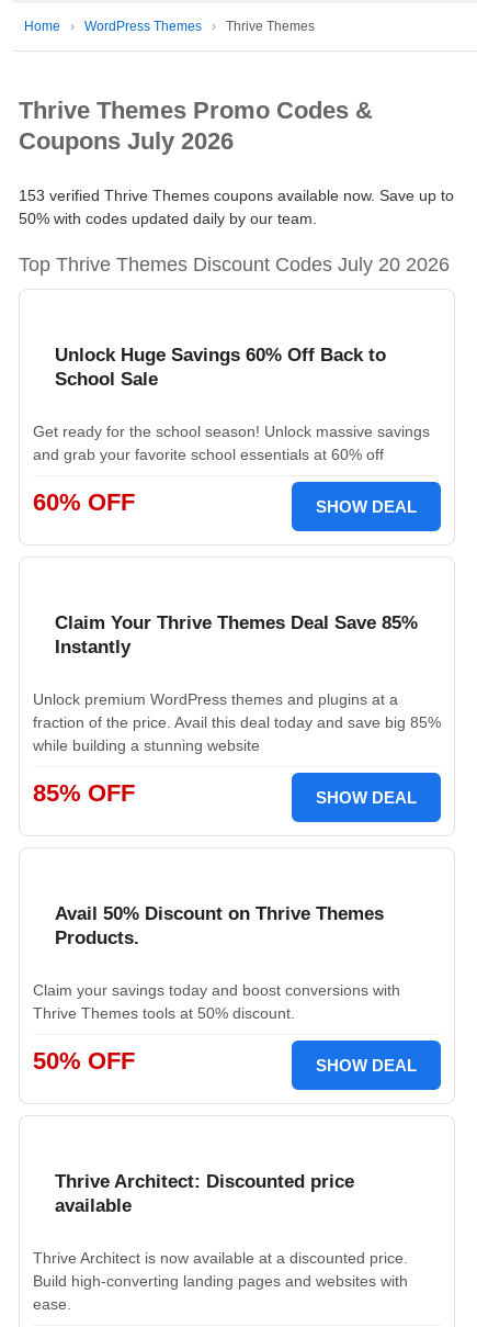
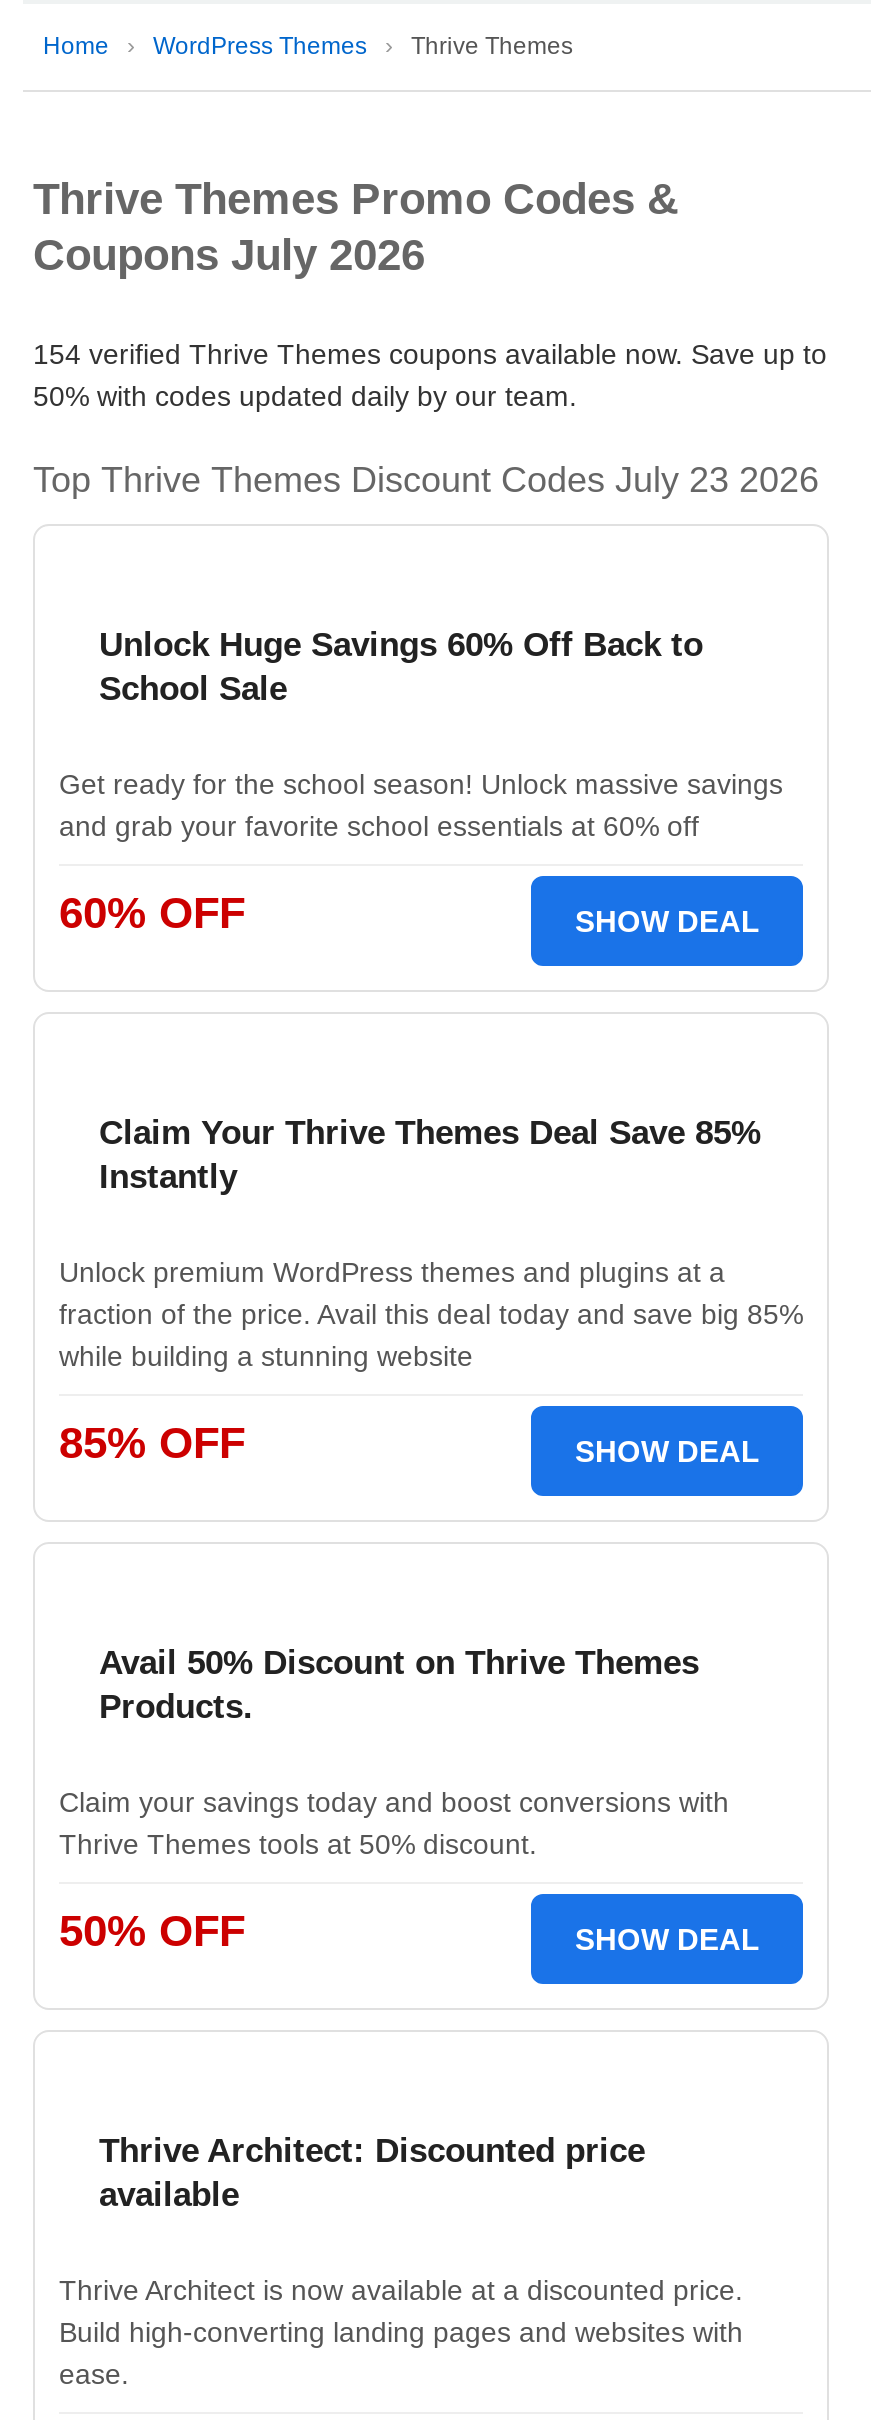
[19,187,454,204] 153 verified Thrive Themes coupons available now. Save up to -> [33,338,827,370] 154 verified Thrive Themes coupons available now. Save up to
[19,254,450,275] Top Thrive Themes Discount Codes July 20 2026 -> [33,460,819,500] Top Thrive Themes Discount Codes July 23 2026

